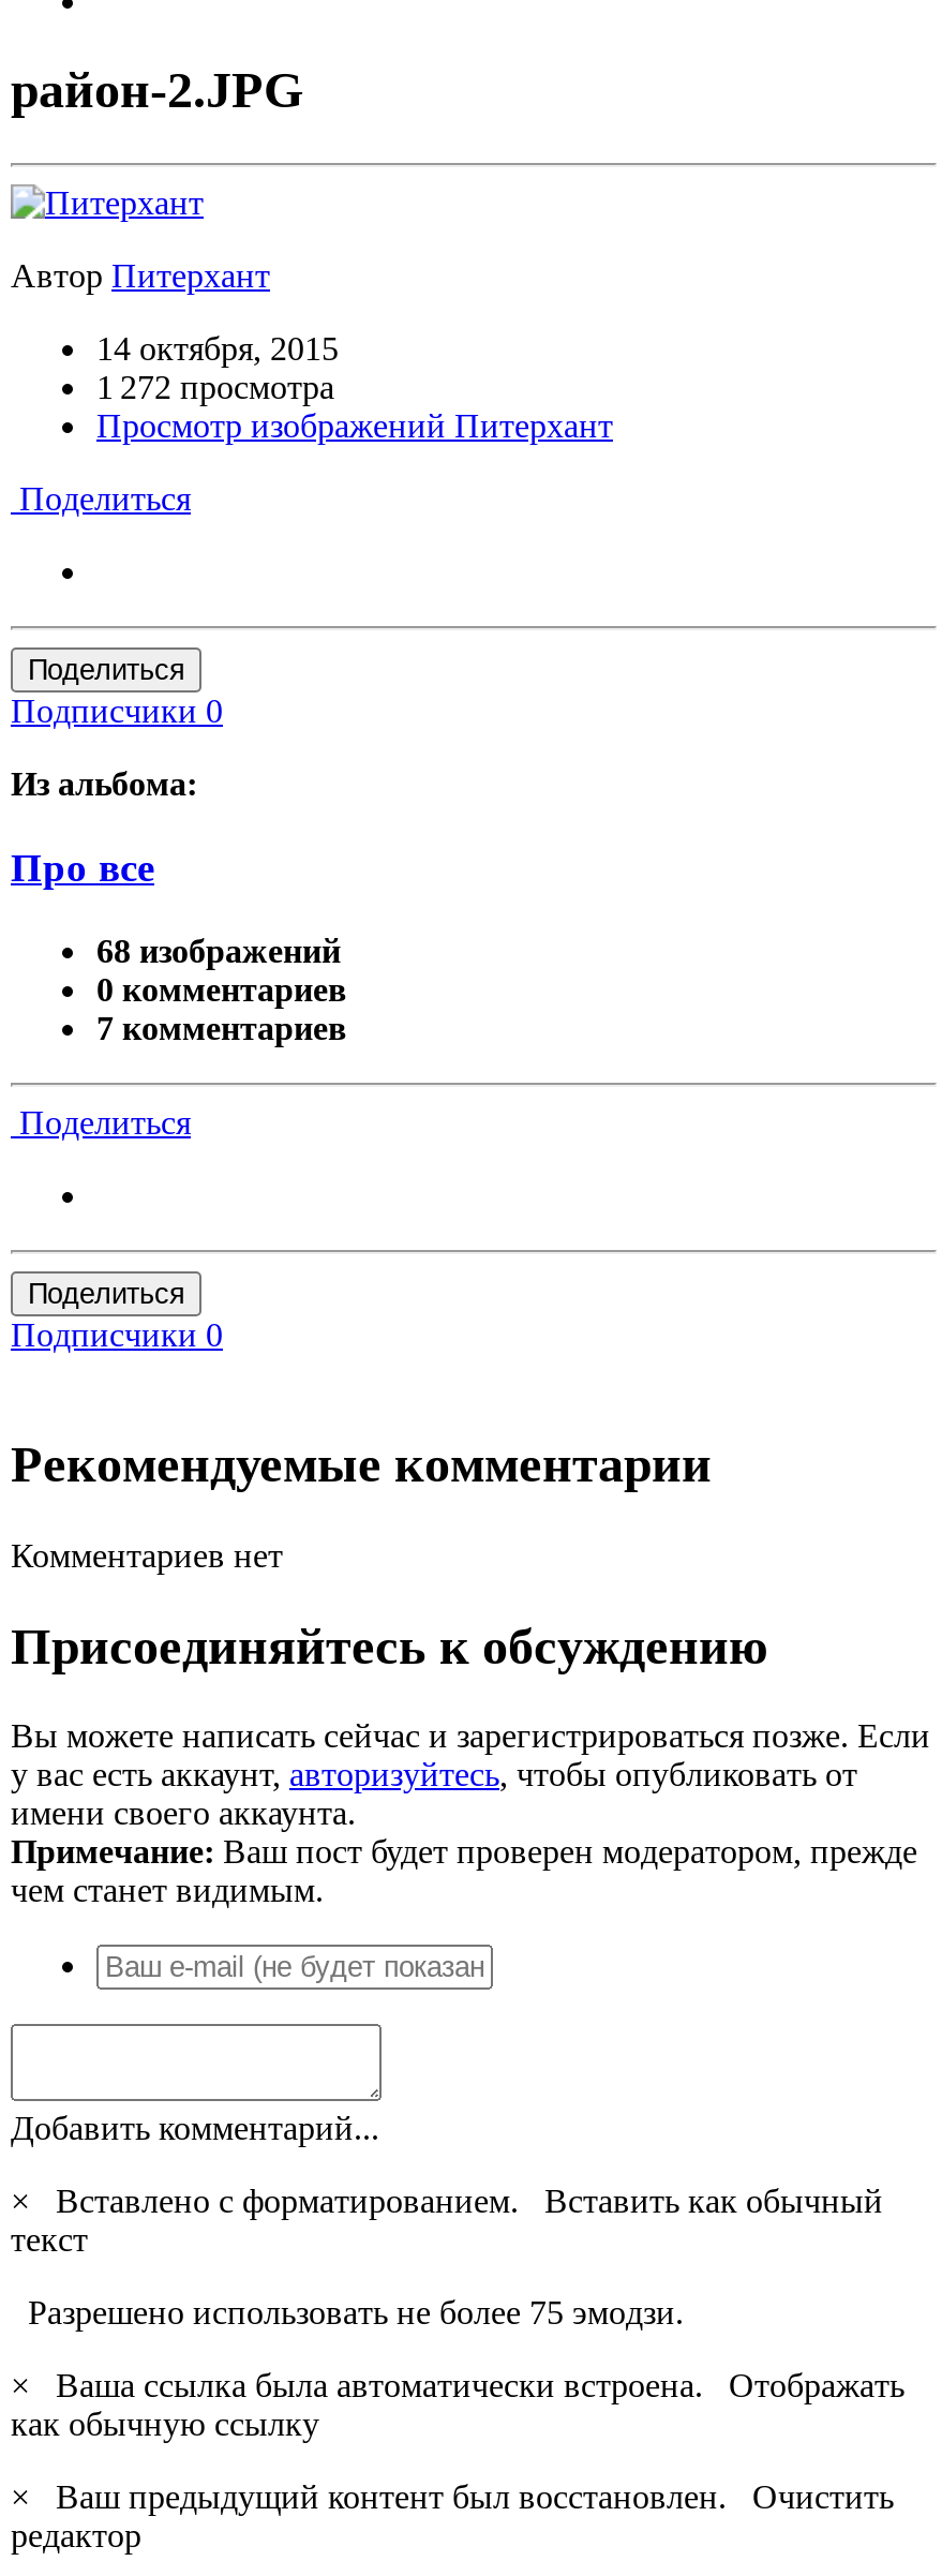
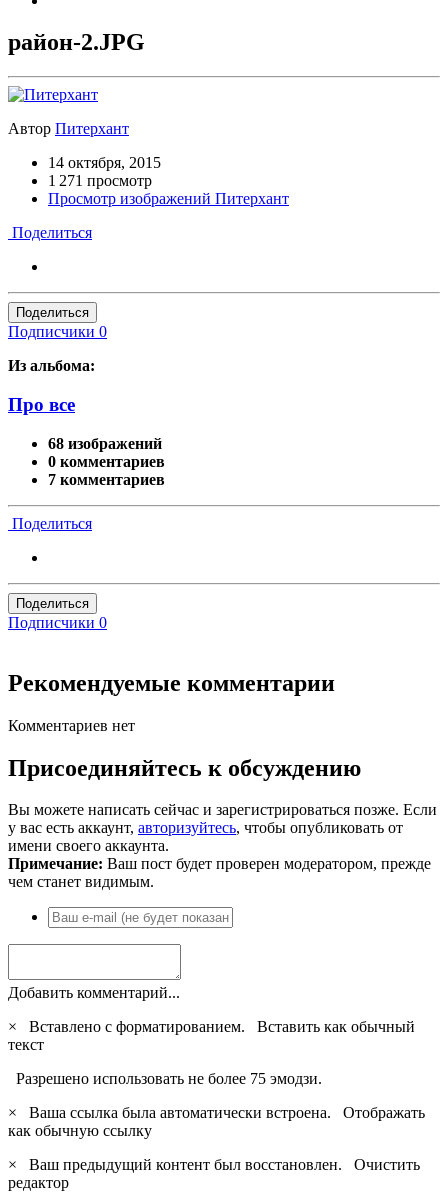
[96,369,334,406] 1 272 просмотра -> [48,172,152,189] 1 271 просмотр

